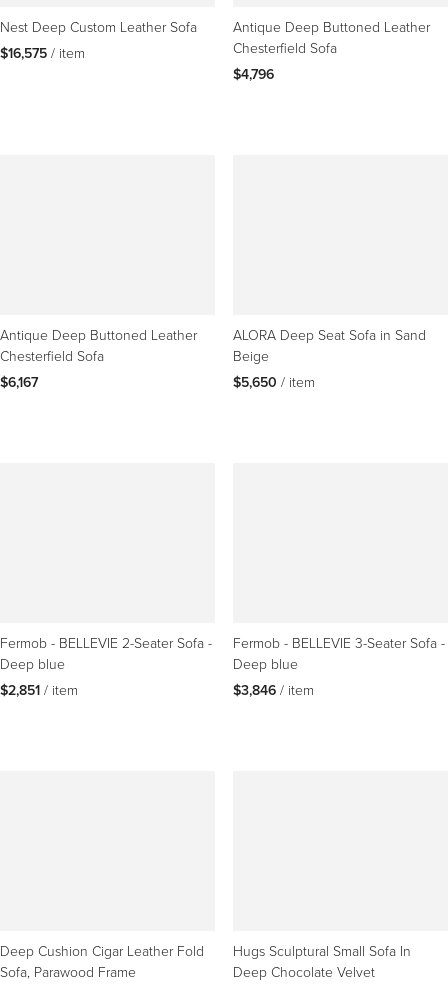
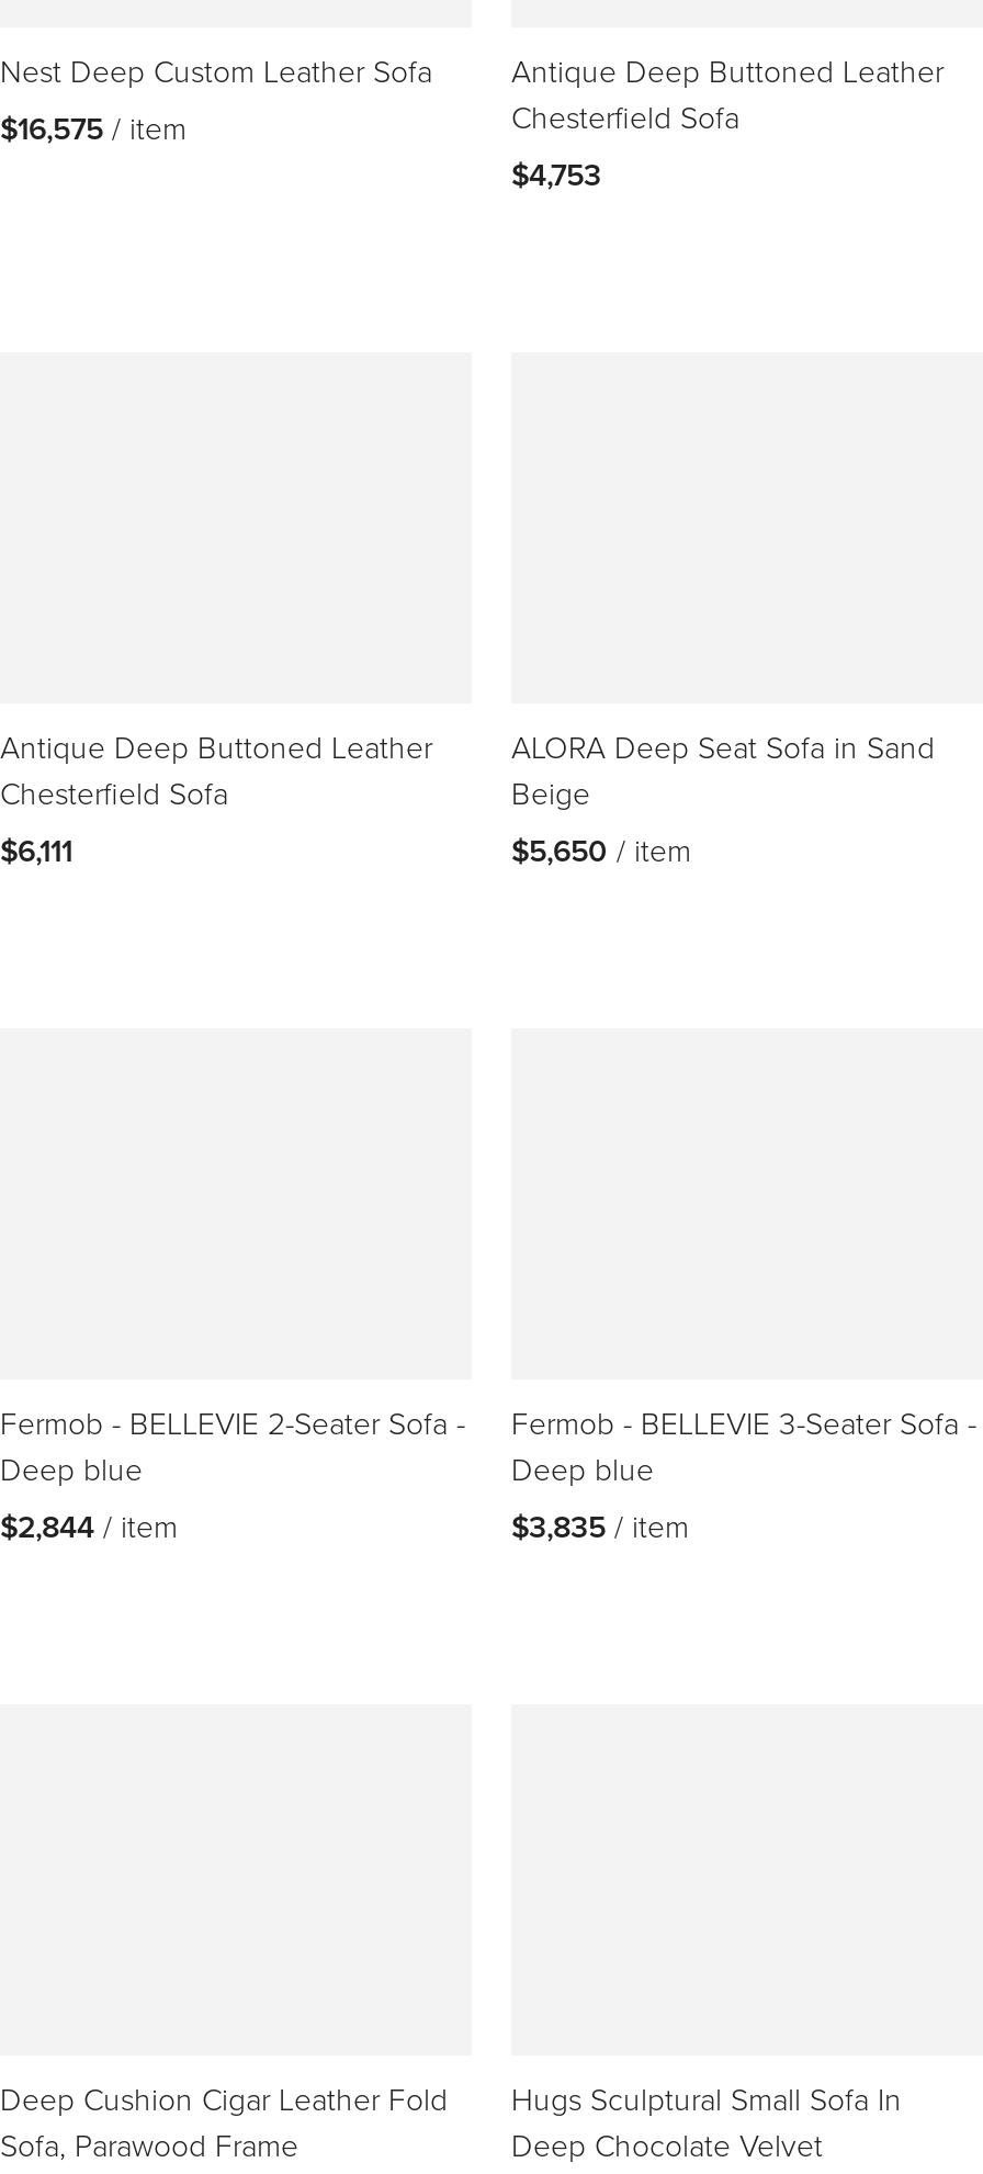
[233,64,274,84] $4,796 -> [511,153,601,196] $4,753
[0,372,38,392] $6,167 -> [0,829,72,872] $6,111
[0,680,78,700] $2,851 / item -> [0,1505,178,1548] $2,844 / item
[233,680,314,700] $3,846 / item -> [511,1505,689,1548] $3,835 / item

